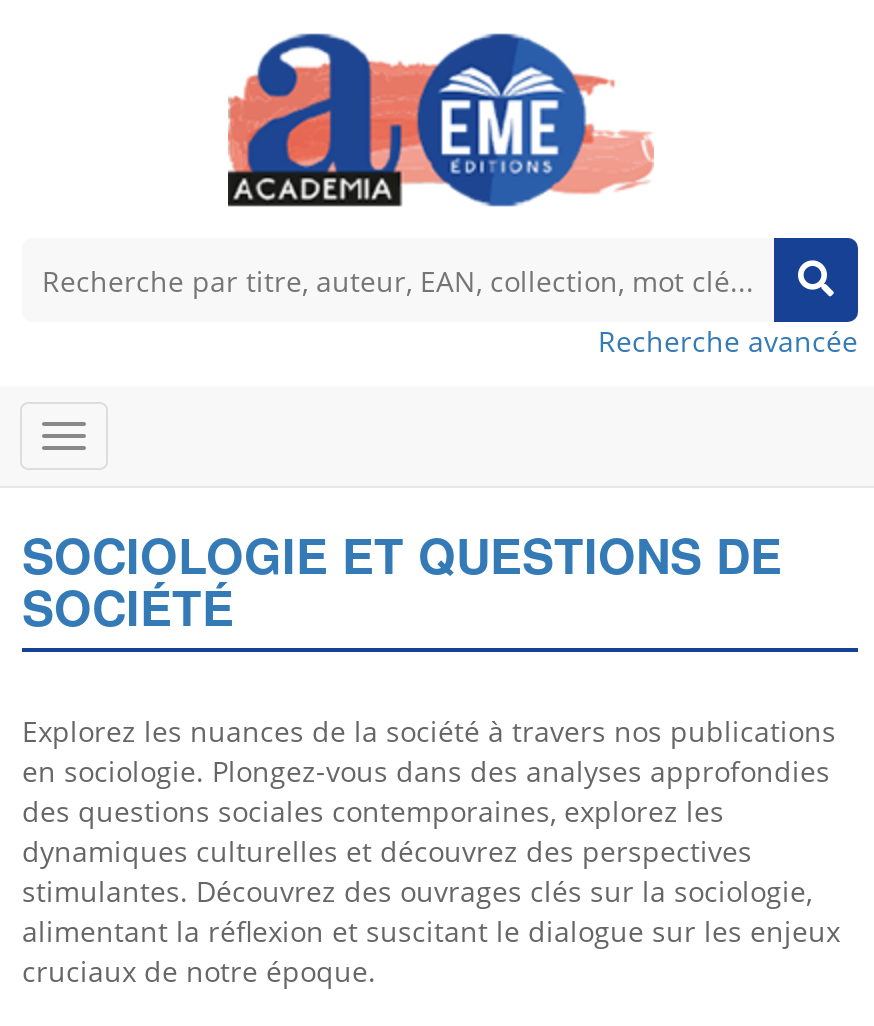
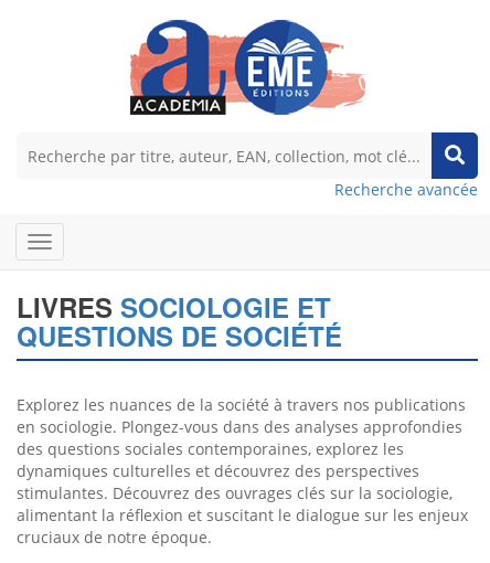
[22,520,782,640] SOCIOLOGIE ET QUESTIONS DE | SOCIÉTÉ -> [17,288,342,354] LIVRES SOCIOLOGIE ET | QUESTIONS DE SOCIÉTÉ

